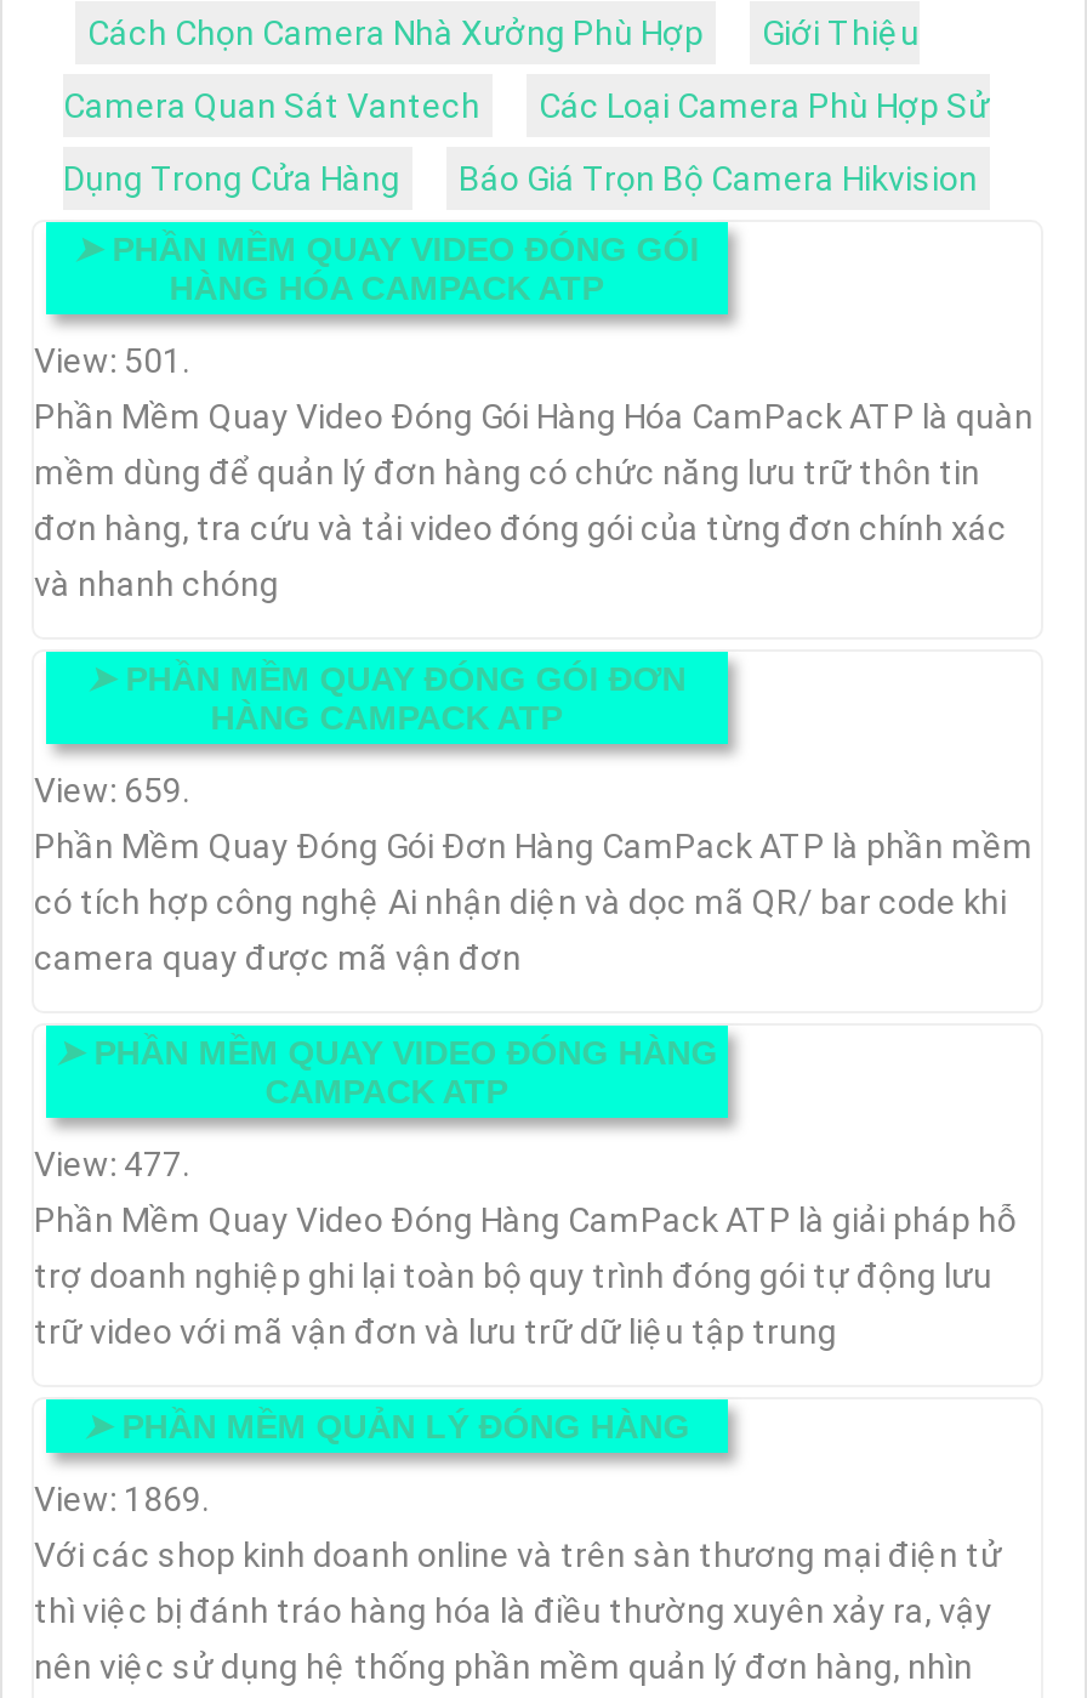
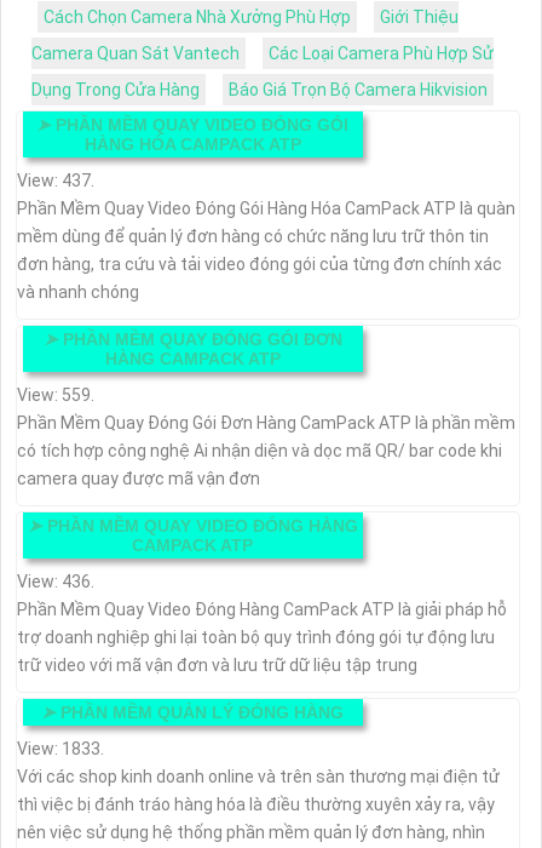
[34,342,189,381] View: 501. -> [17,171,94,191] View: 437.
[34,772,189,811] View: 659. -> [17,386,94,405] View: 559.
[34,1146,189,1185] View: 477. -> [17,572,94,592] View: 436.
[34,1481,209,1520] View: 1869. -> [17,740,104,759] View: 1833.

